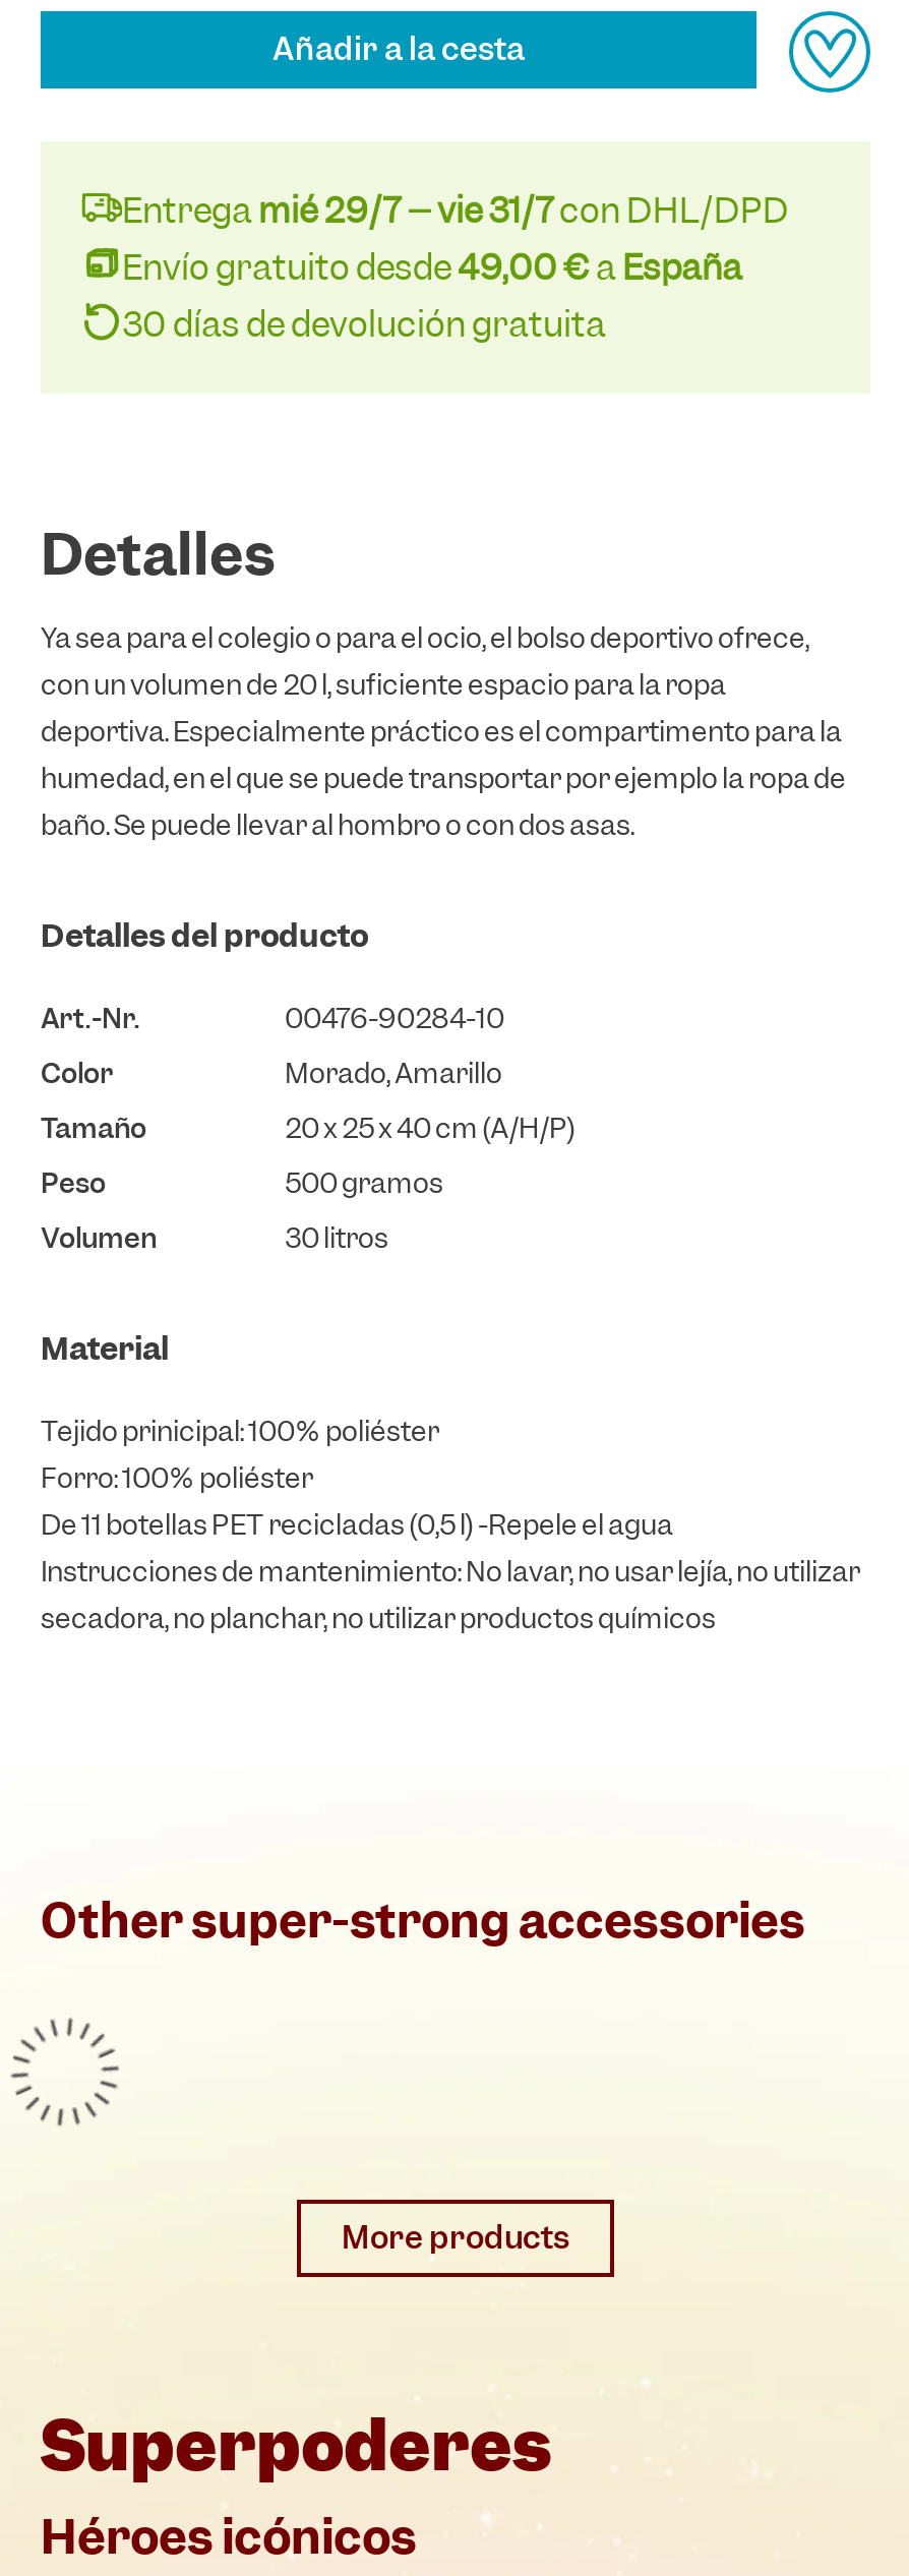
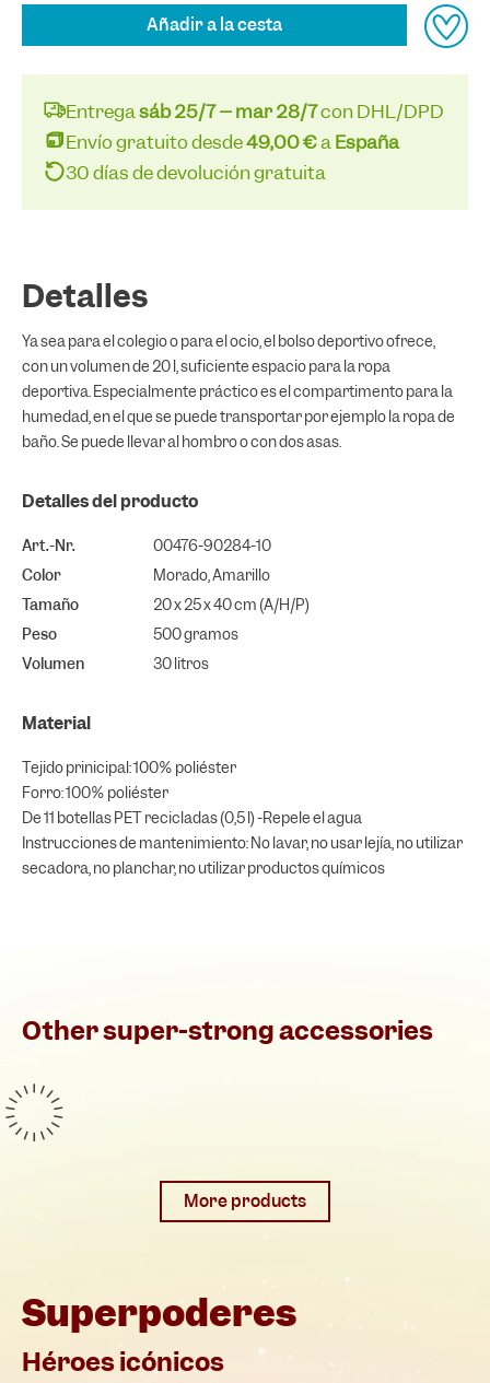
[122,188,789,233] Entrega mié 29/7 – vie 31/7con DHL/DPD -> [66,99,444,124] Entrega sáb 25/7 – mar 28/7con DHL/DPD

